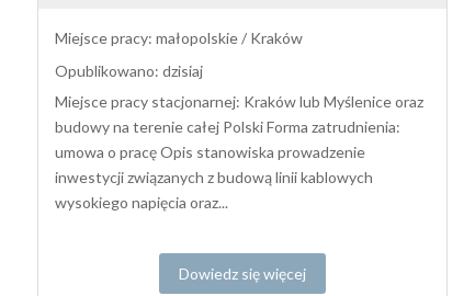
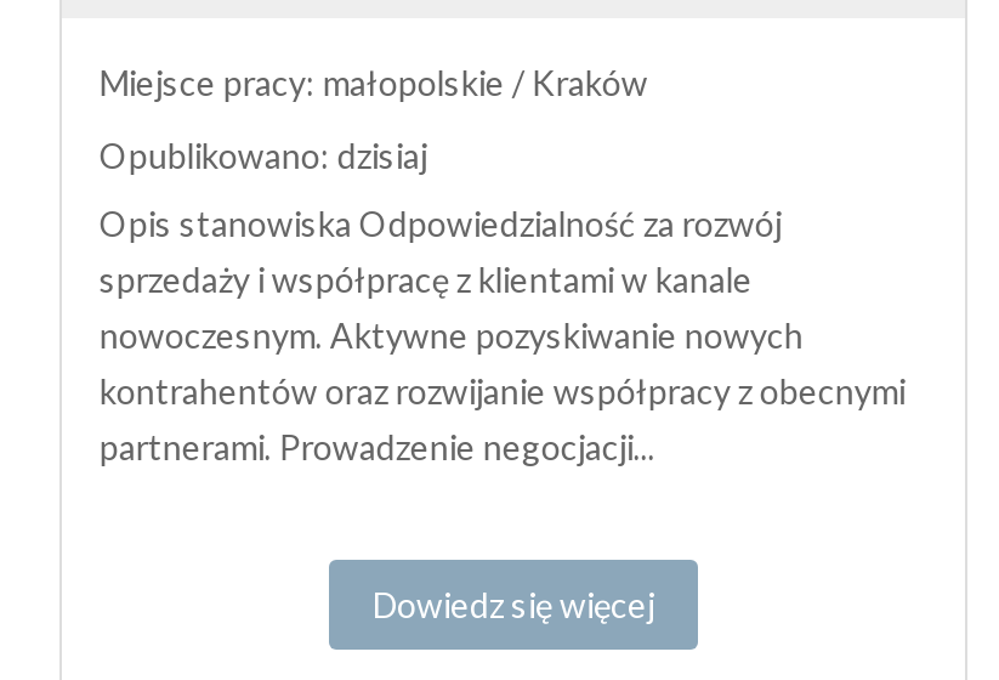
[55,93,424,212] Miejsce pracy stacjonarnej: Kraków lub Myślenice oraz | budowy na terenie całej Polski Forma zatrudnienia: | umowa o pracę Opis stanowiska prowadzenie | inwestycji związanych z budową linii kablowych | wysokiego napięcia oraz... -> [99,204,905,468] Opis stanowiska Odpowiedzialność za rozwój | sprzedaży i współpracę z klientami w kanale | nowoczesnym. Aktywne pozyskiwanie nowych | kontrahentów oraz rozwijanie współpracy z obecnymi | partnerami. Prowadzenie negocjacji...

